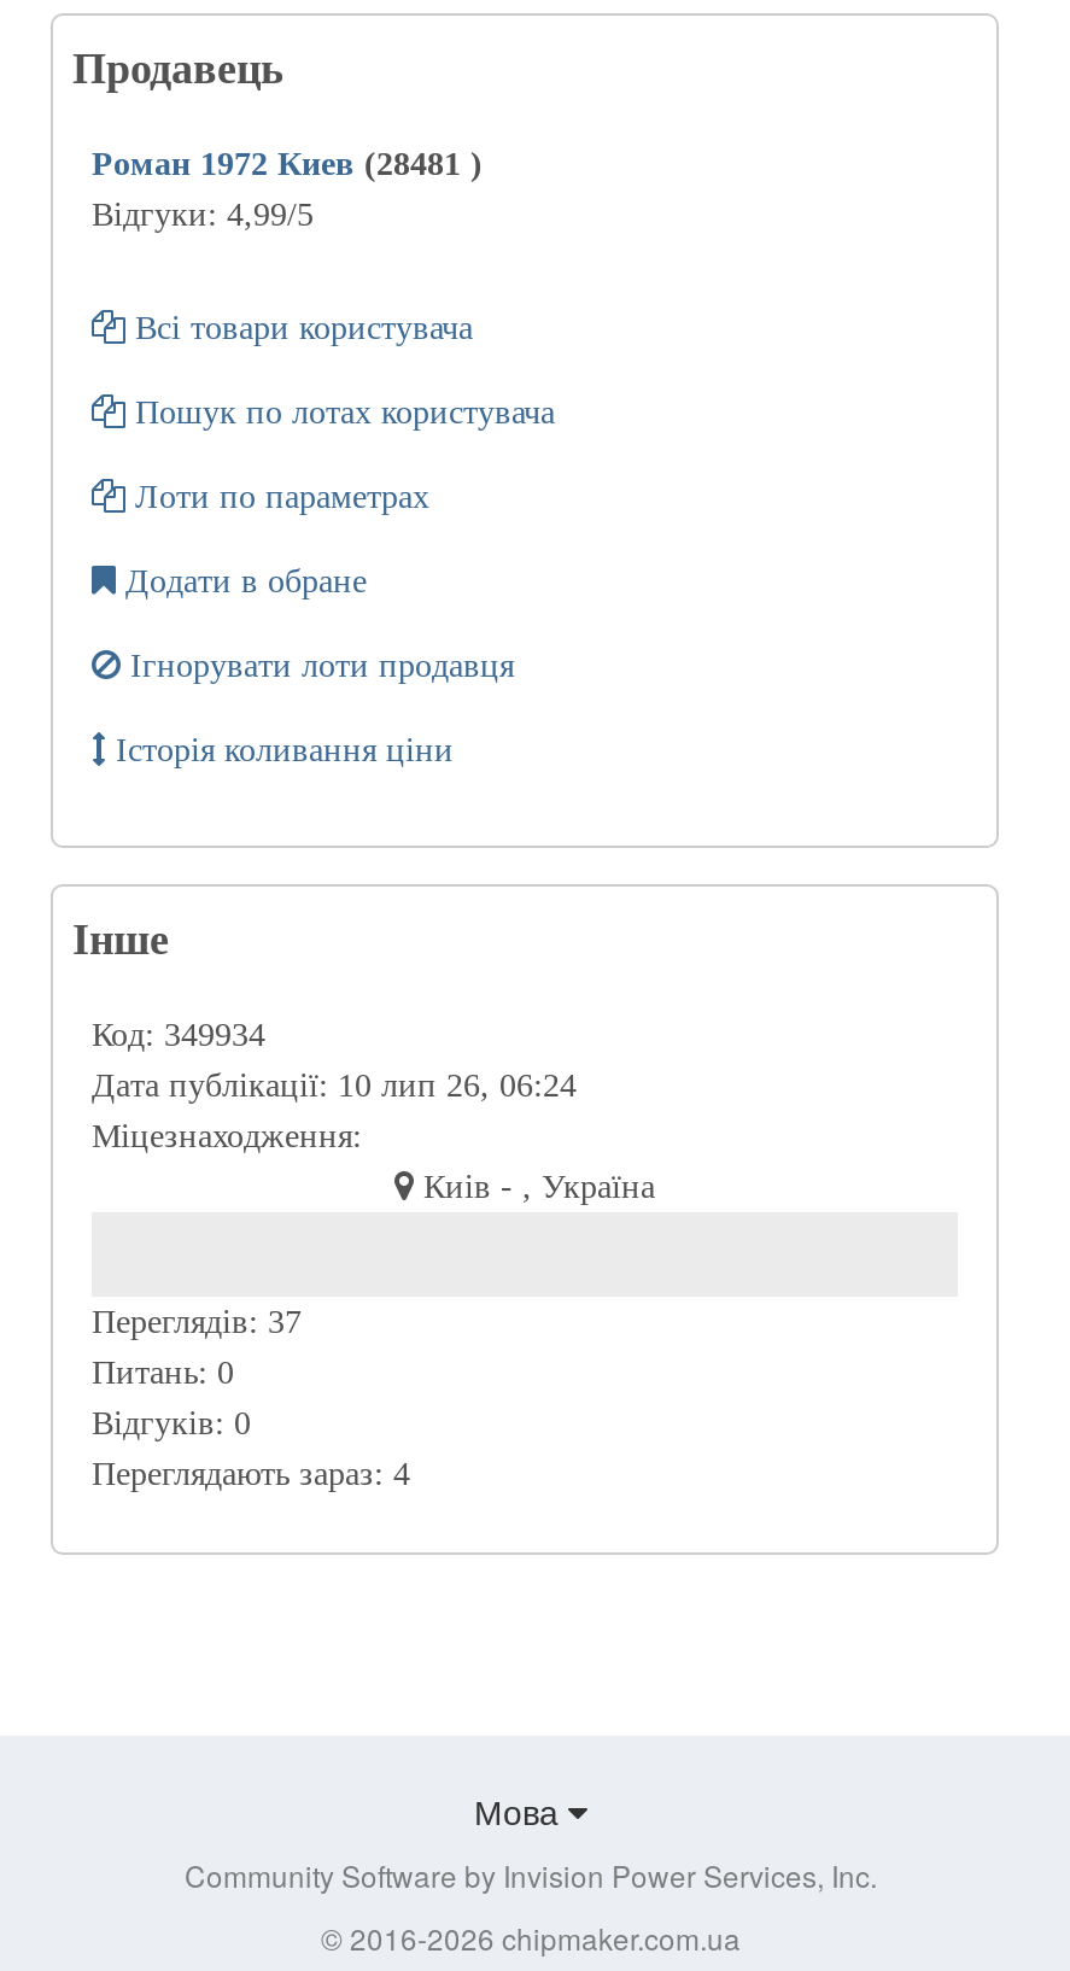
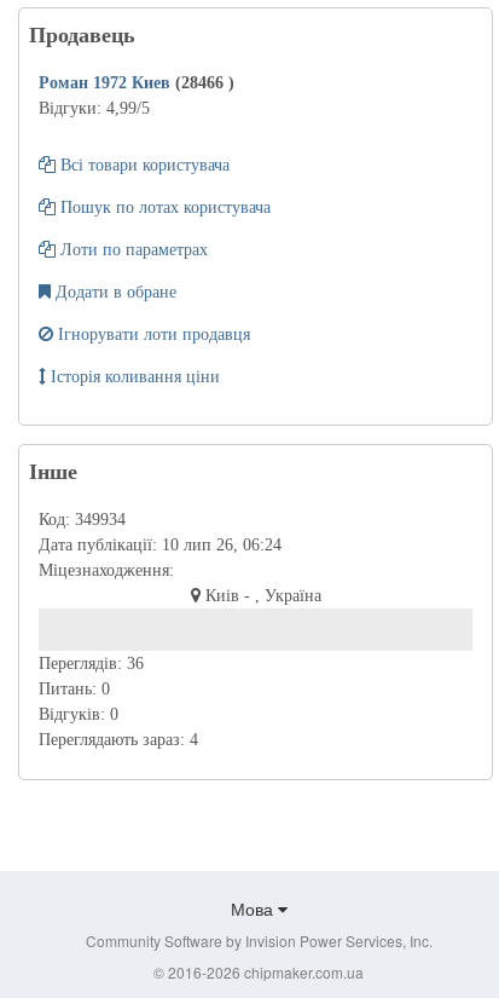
[92,146,483,182] Роман 1972 Киев (28481) -> [39,74,234,92] Роман 1972 Киев (28466)
[92,1303,302,1339] Переглядів: 37 -> [39,654,144,672] Переглядів: 36

